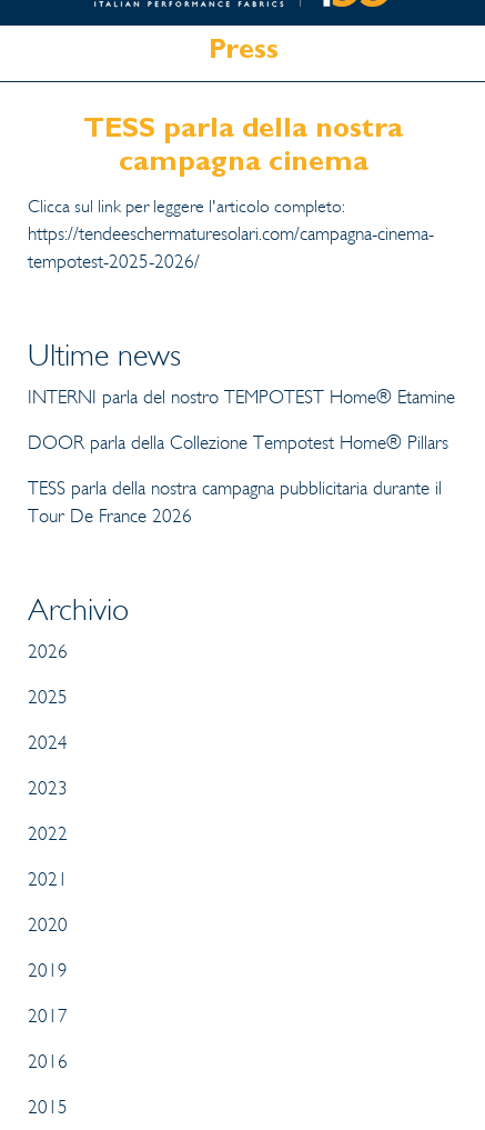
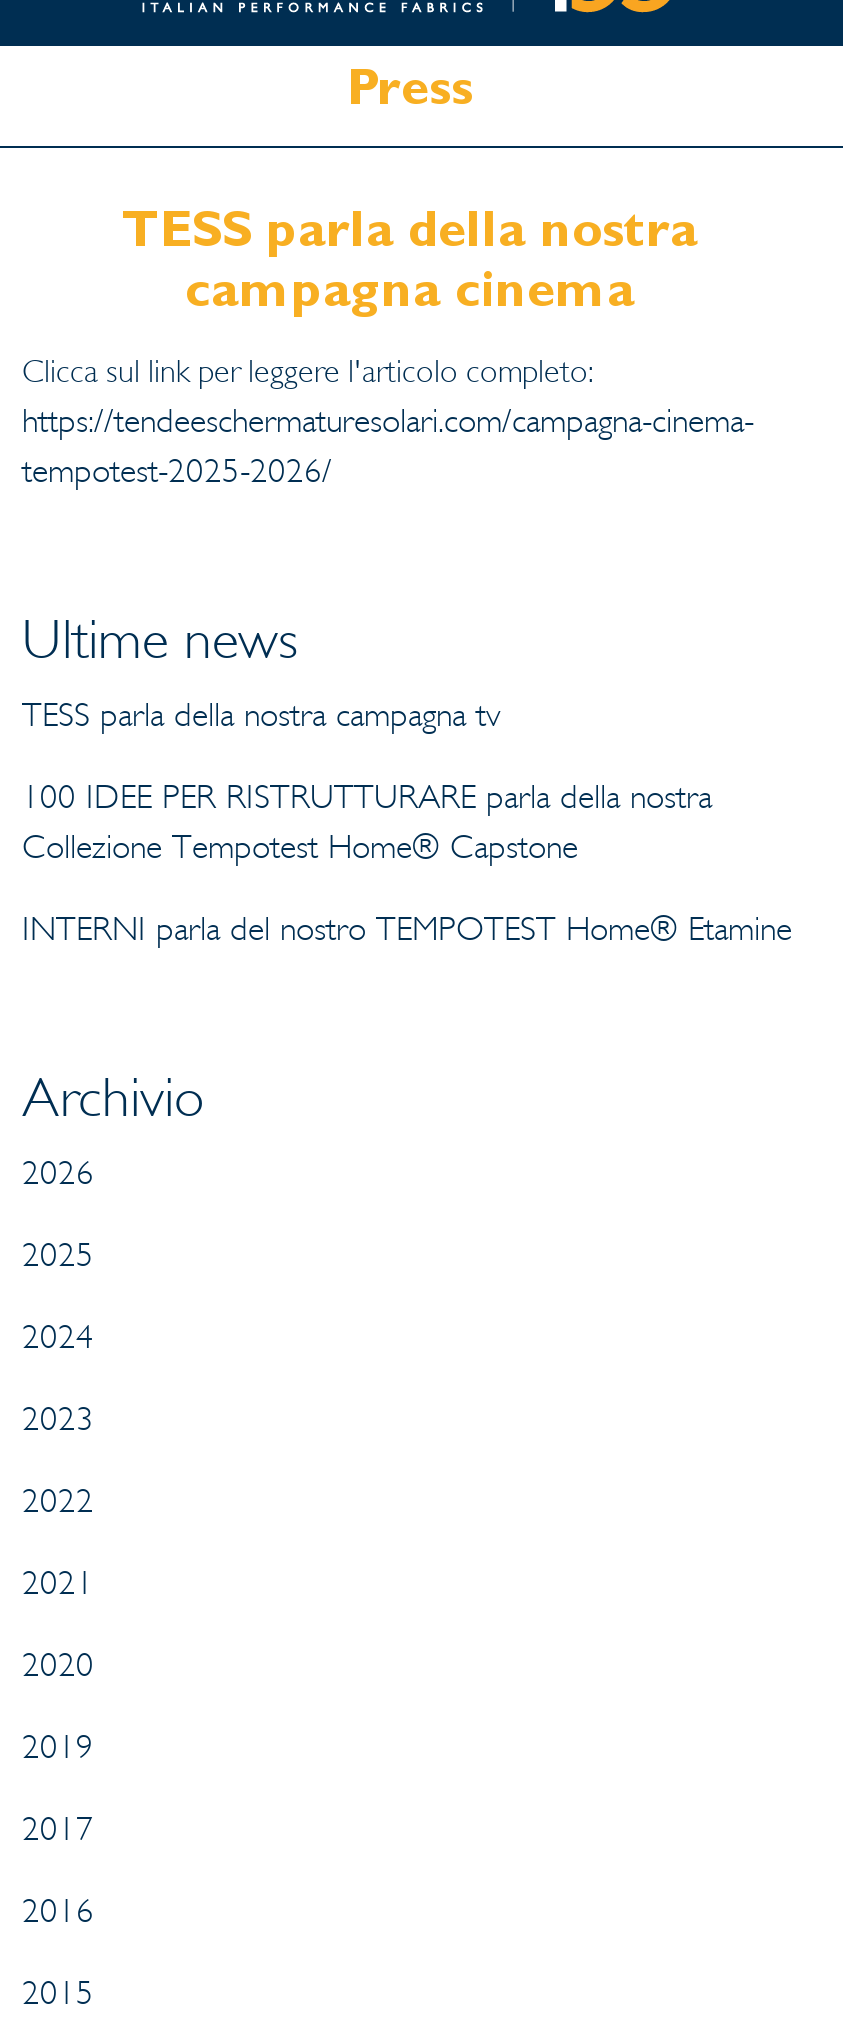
none -> [22,694,712,868] TESS parla della nostra campagna tv | 100 IDEE PER RISTRUTTURARE parla della nostra | Collezione Tempotest Home® Capstone
moved [28,386,455,409] -> [22,908,792,950]: INTERNI parla del nostro TEMPOTEST Home® Etamine
[28,431,448,528] DOOR parla della Collezione Tempotest Home® Pillars | TESS parla della nostra campagna pubblicitaria durante il | Tour De France 2026 -> none

